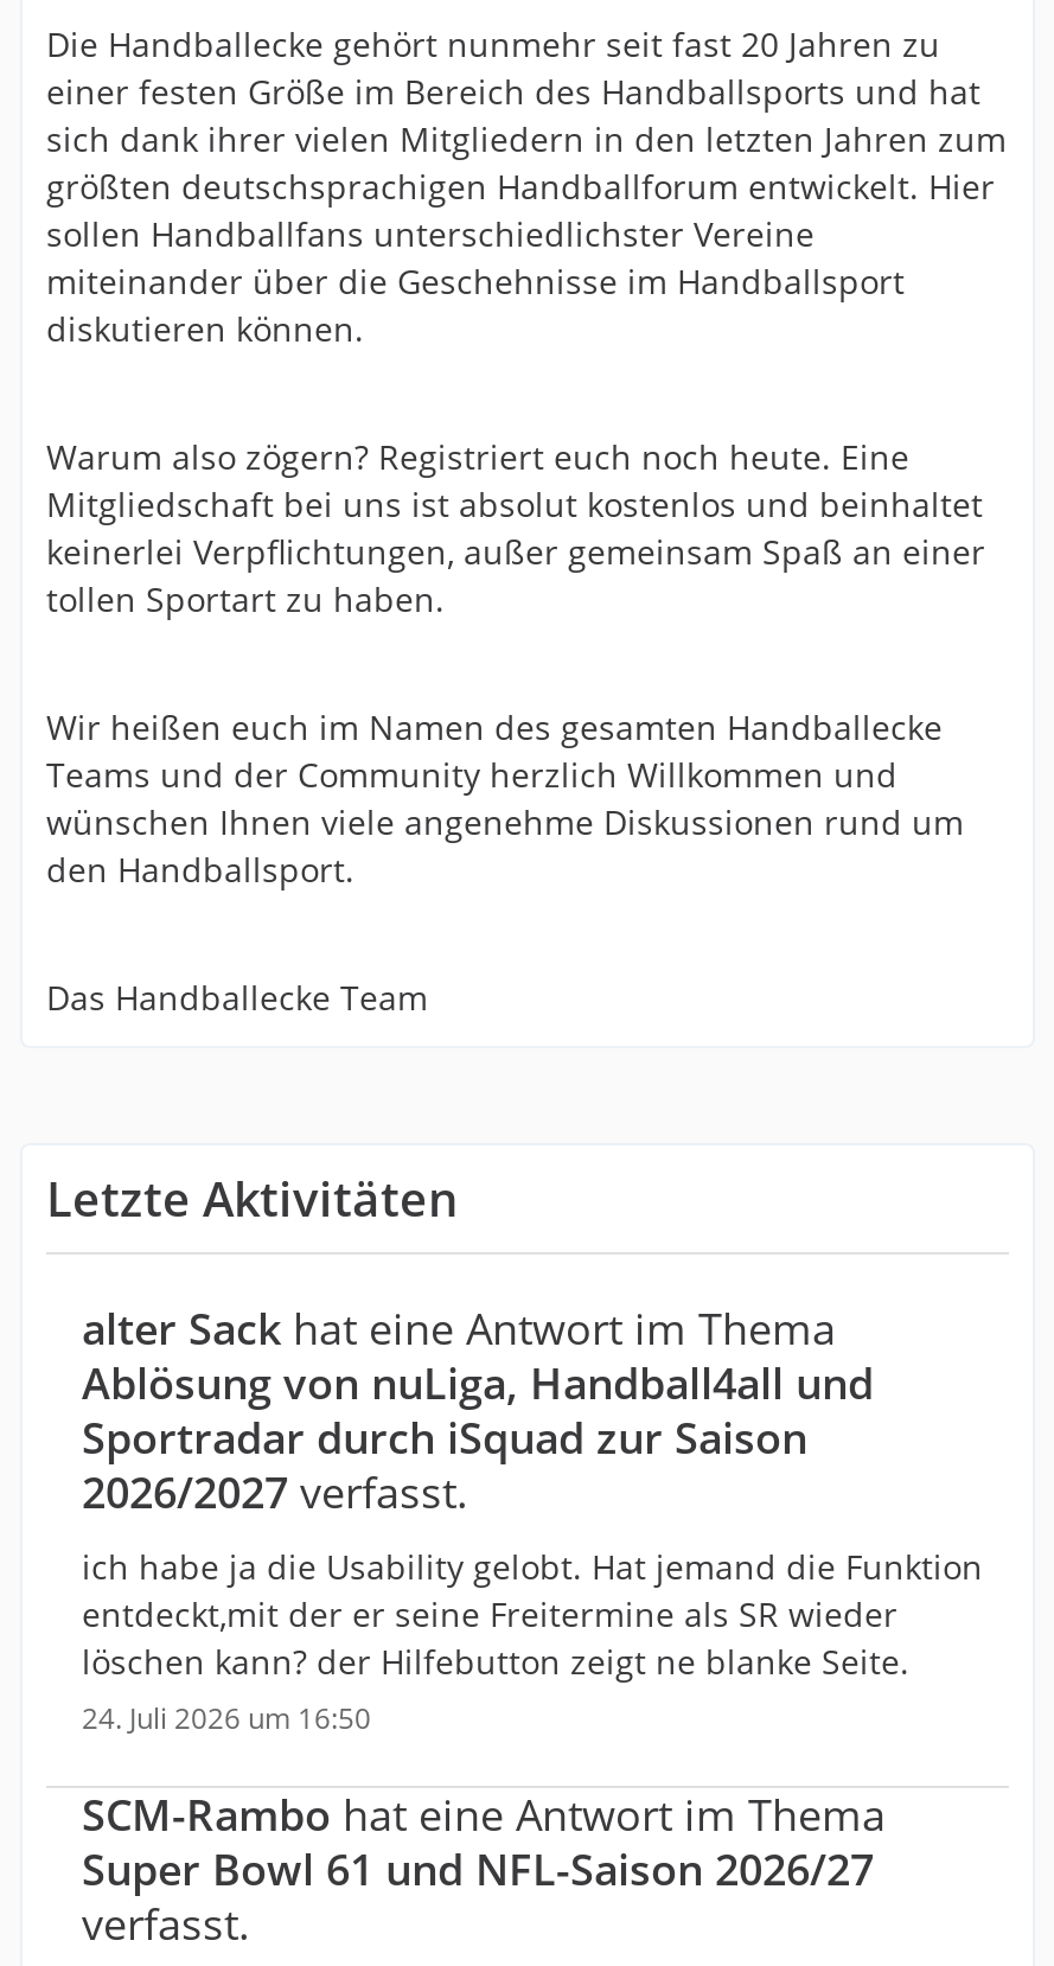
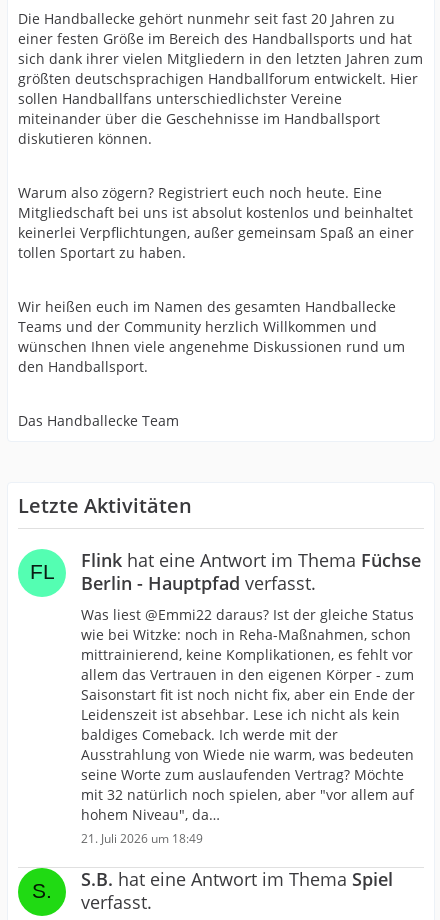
[82,1300,983,1738] alter Sack hat eine Antwort im Thema | Ablösung von nuLiga, Handball4all und | Sportradar durch iSquad zur Saison | 2026/2027 verfasst. | ich habe ja die Usability gelobt. Hat jemand die Funktion | entdeckt,mit der er seine Freitermine als SR wieder | löschen kann? der Hilfebutton zeigt ne blanke Seite. | 24. Juli 2026 um 16:50 -> [81,548,421,847] Flink hat eine Antwort im Thema Füchse | Berlin - Hauptpfad verfasst. | Was liest @Emmi22 daraus? Ist der gleiche Status | wie bei Witzke: noch in Reha-Maßnahmen, schon | mittrainierend, keine Komplikationen, es fehlt vor | allem das Vertrauen in den eigenen Körper - zum | Saisonstart fit ist noch nicht fix, aber ein Ende der | Leidenszeit ist absehbar. Lese ich nicht als kein | baldiges Comeback. Ich werde mit der | Ausstrahlung von Wiede nie warm, was bedeuten | seine Worte zum auslaufenden Vertrag? Möchte | mit 32 natürlich noch spielen, aber "vor allem auf | hohem Niveau", da… | 21. Juli 2026 um 18:49
[82,1786,886,1897] SCM-Rambo hat eine Antwort im Thema | Super Bowl 61 und NFL-Saison 2026/27 -> [81,867,393,891] S.B. hat eine Antwort im Thema Spiel

